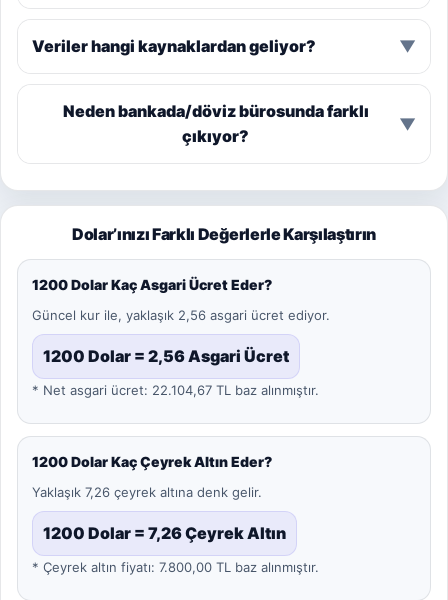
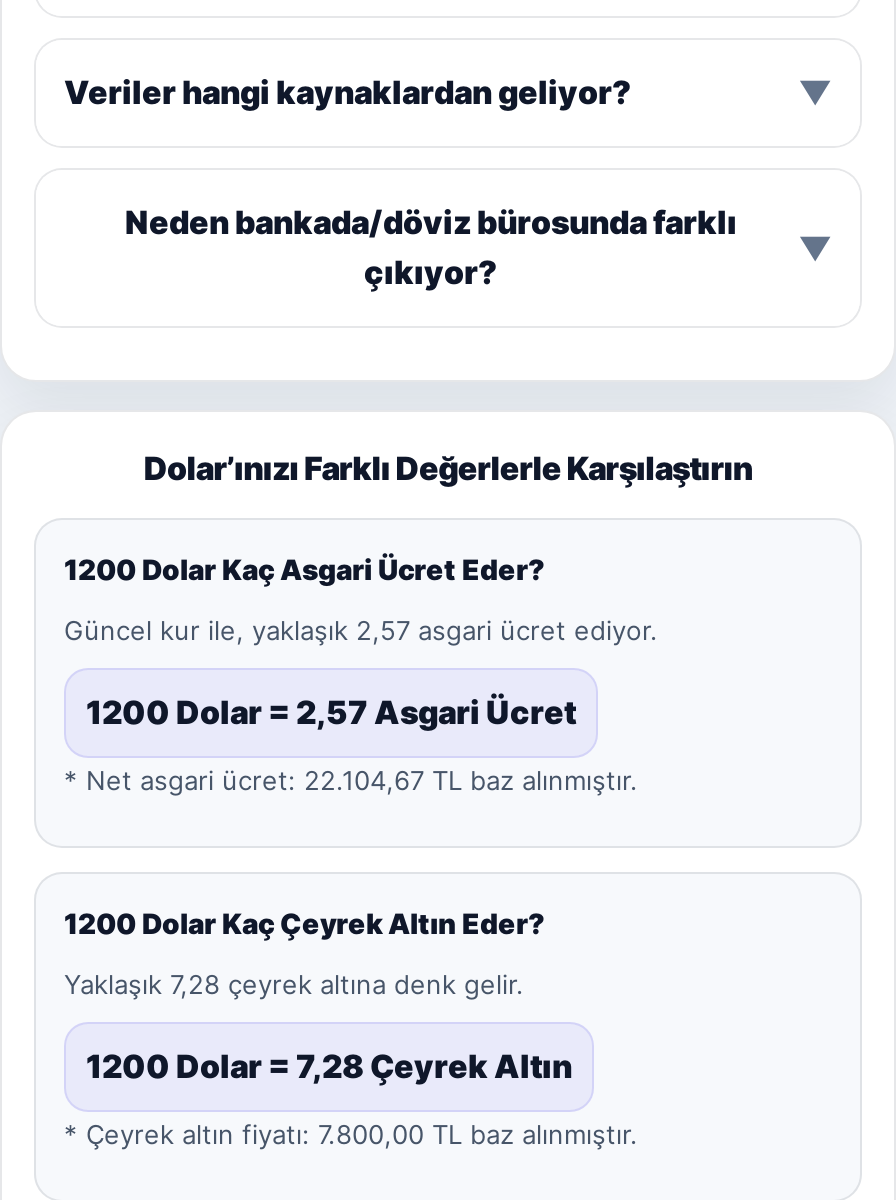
[32,307,330,323] Güncel kur ile, yaklaşık 2,56 asgari ücret ediyor. -> [64,614,658,646] Güncel kur ile, yaklaşık 2,57 asgari ücret ediyor.
[43,346,289,366] 1200 Dolar = 2,56 Asgari Ücret -> [86,692,576,732] 1200 Dolar = 2,57 Asgari Ücret
[32,484,262,500] Yaklaşık 7,26 çeyrek altına denk gelir. -> [64,968,524,1000] Yaklaşık 7,28 çeyrek altına denk gelir.
[43,523,286,543] 1200 Dolar = 7,26 Çeyrek Altın -> [86,1046,572,1086] 1200 Dolar = 7,28 Çeyrek Altın

